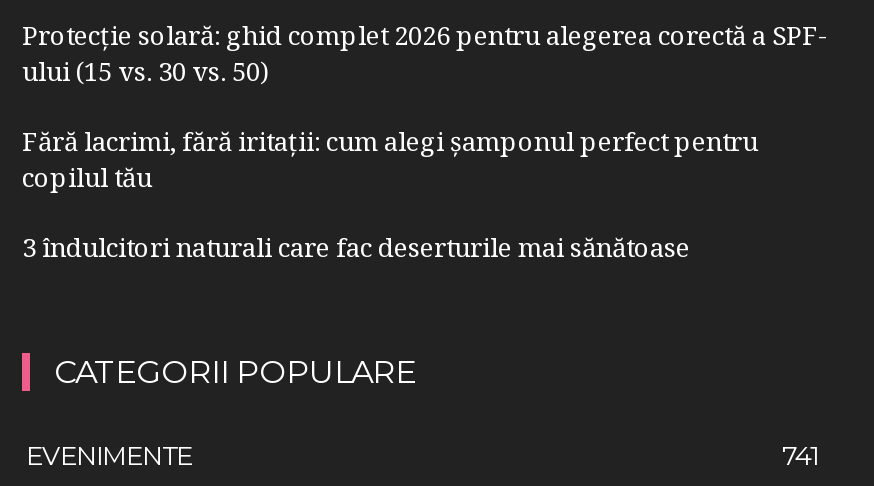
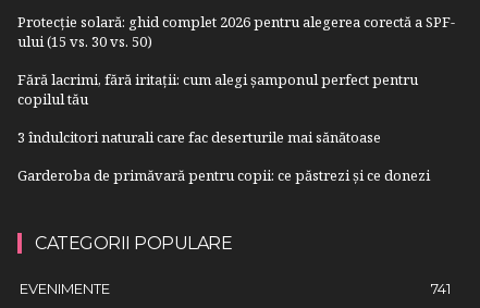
none -> [17,165,430,185] Garderoba de primăvară pentru copii: ce păstrezi și ce donezi

